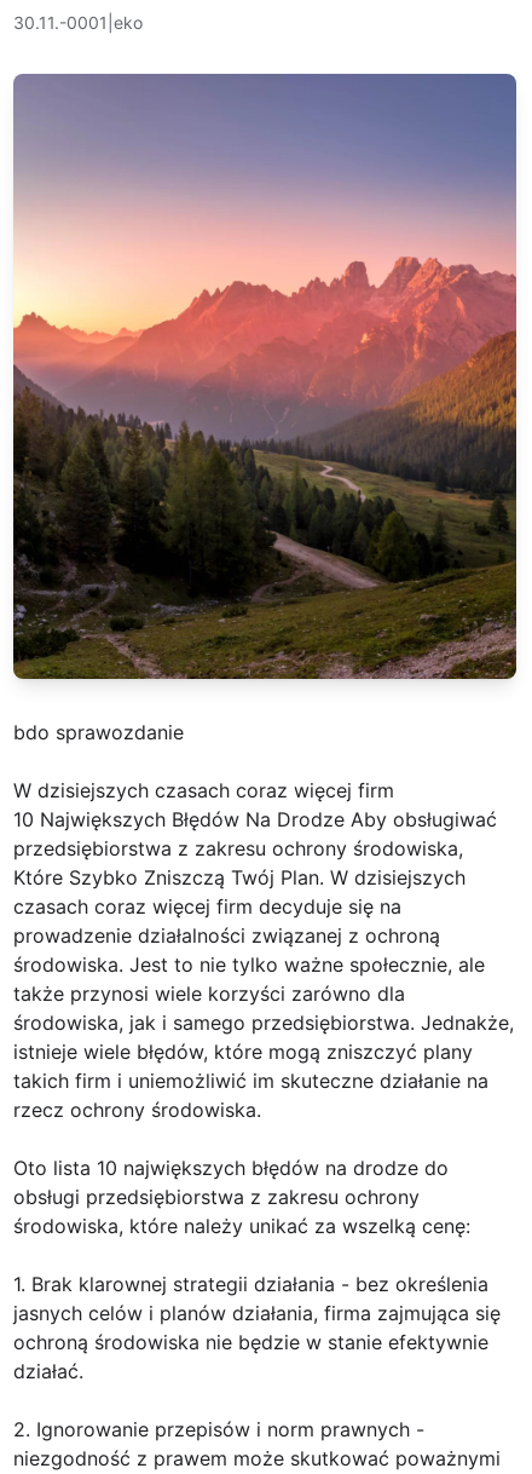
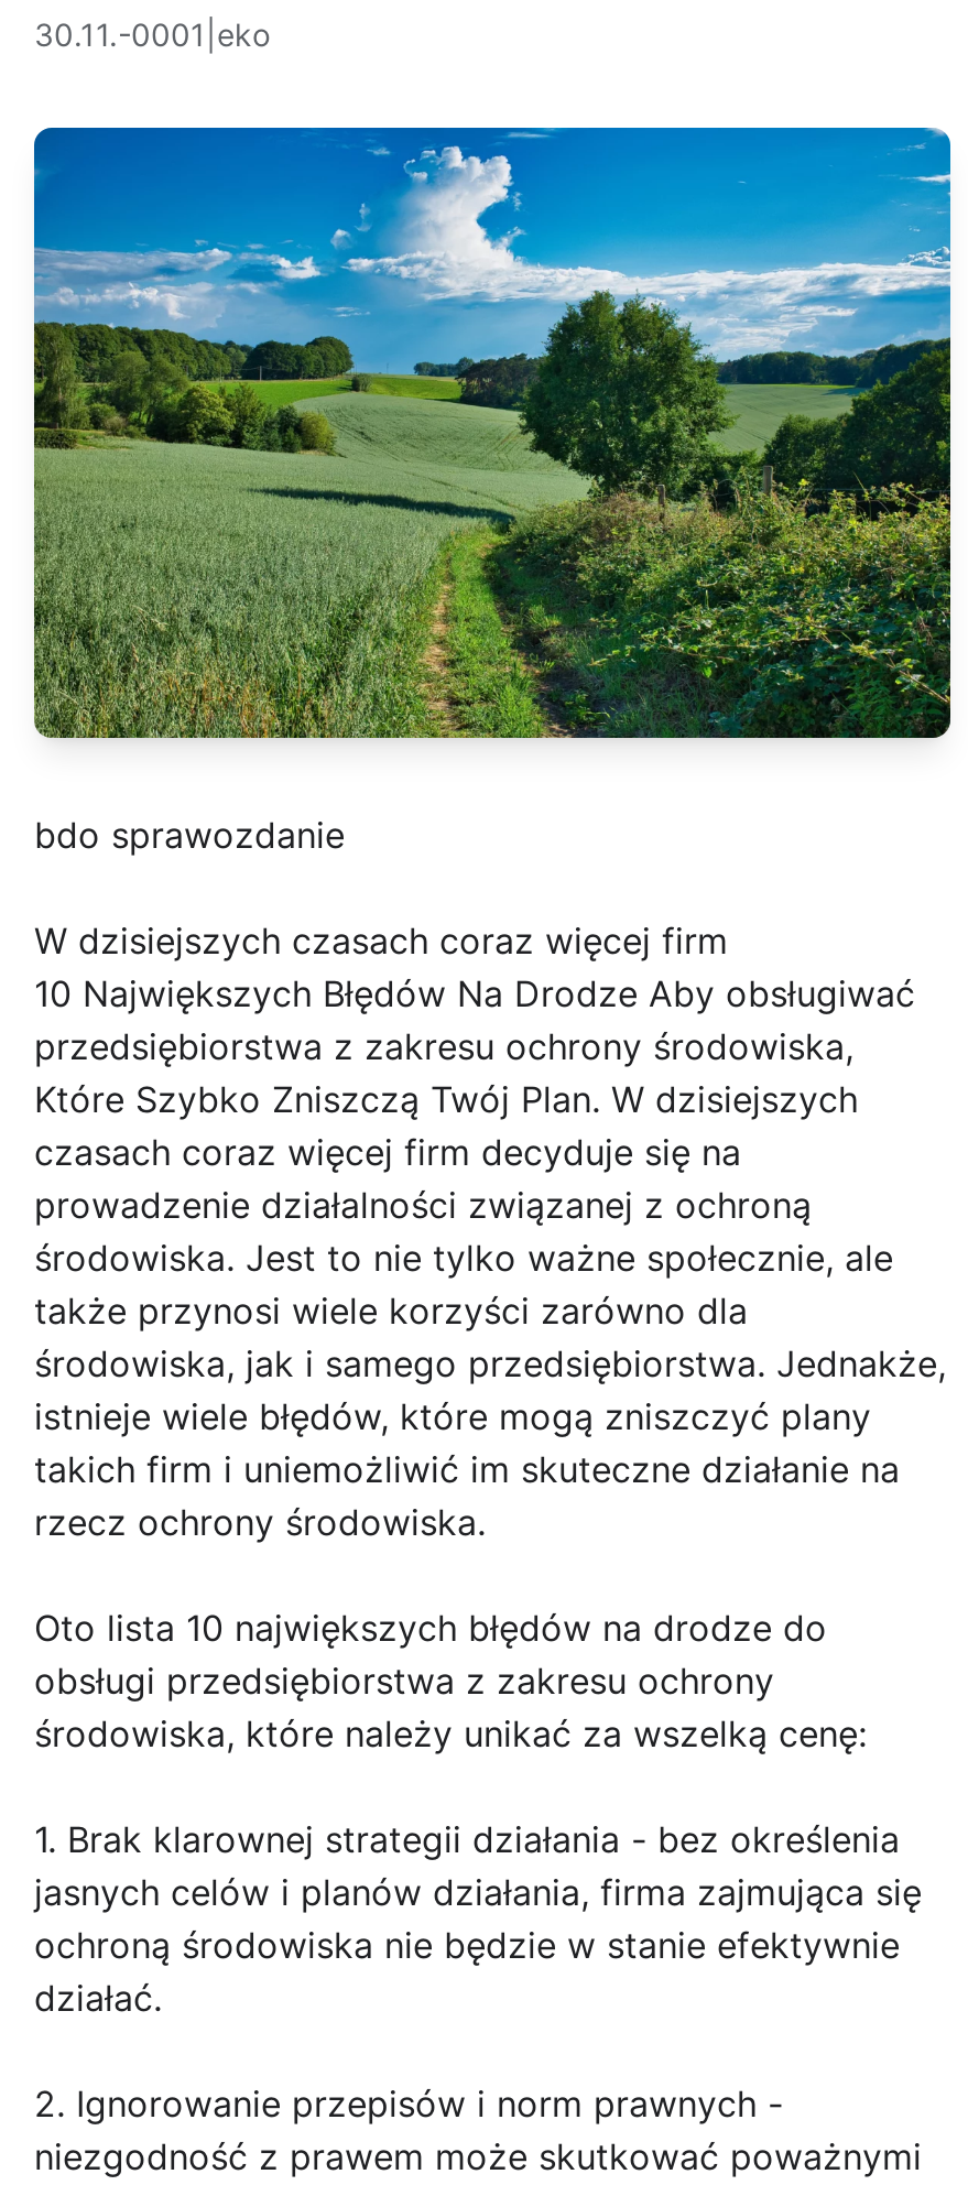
[12,73,517,680] [image] -> [32,126,953,740] [image]

